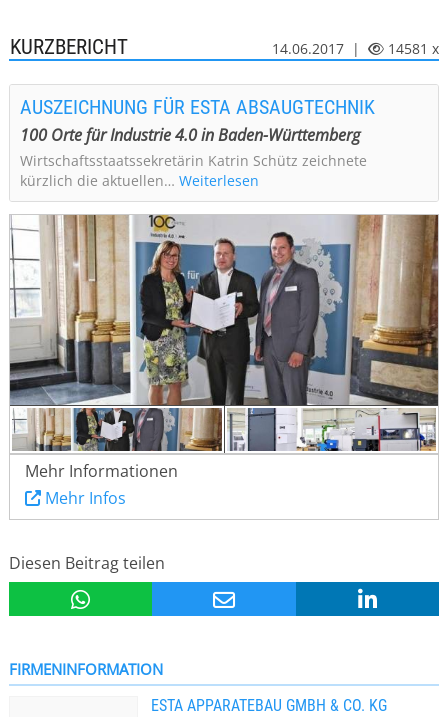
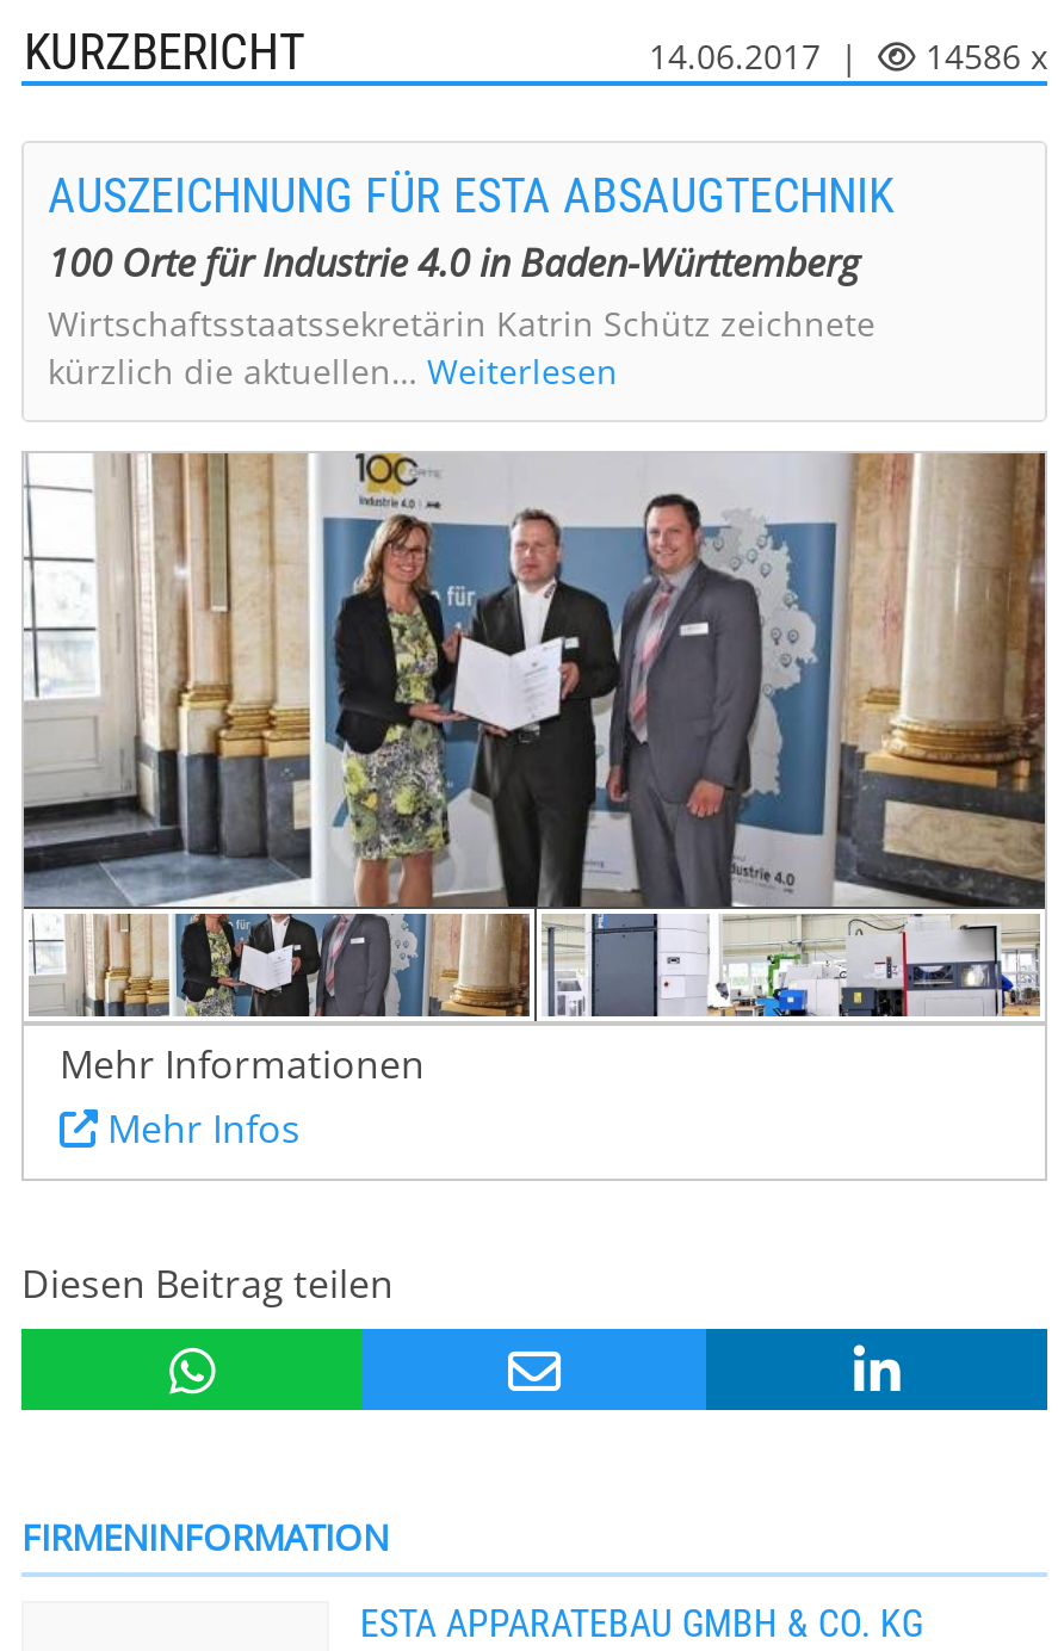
[388,39,439,58] 14581 x -> [926,33,1047,79] 14586 x

